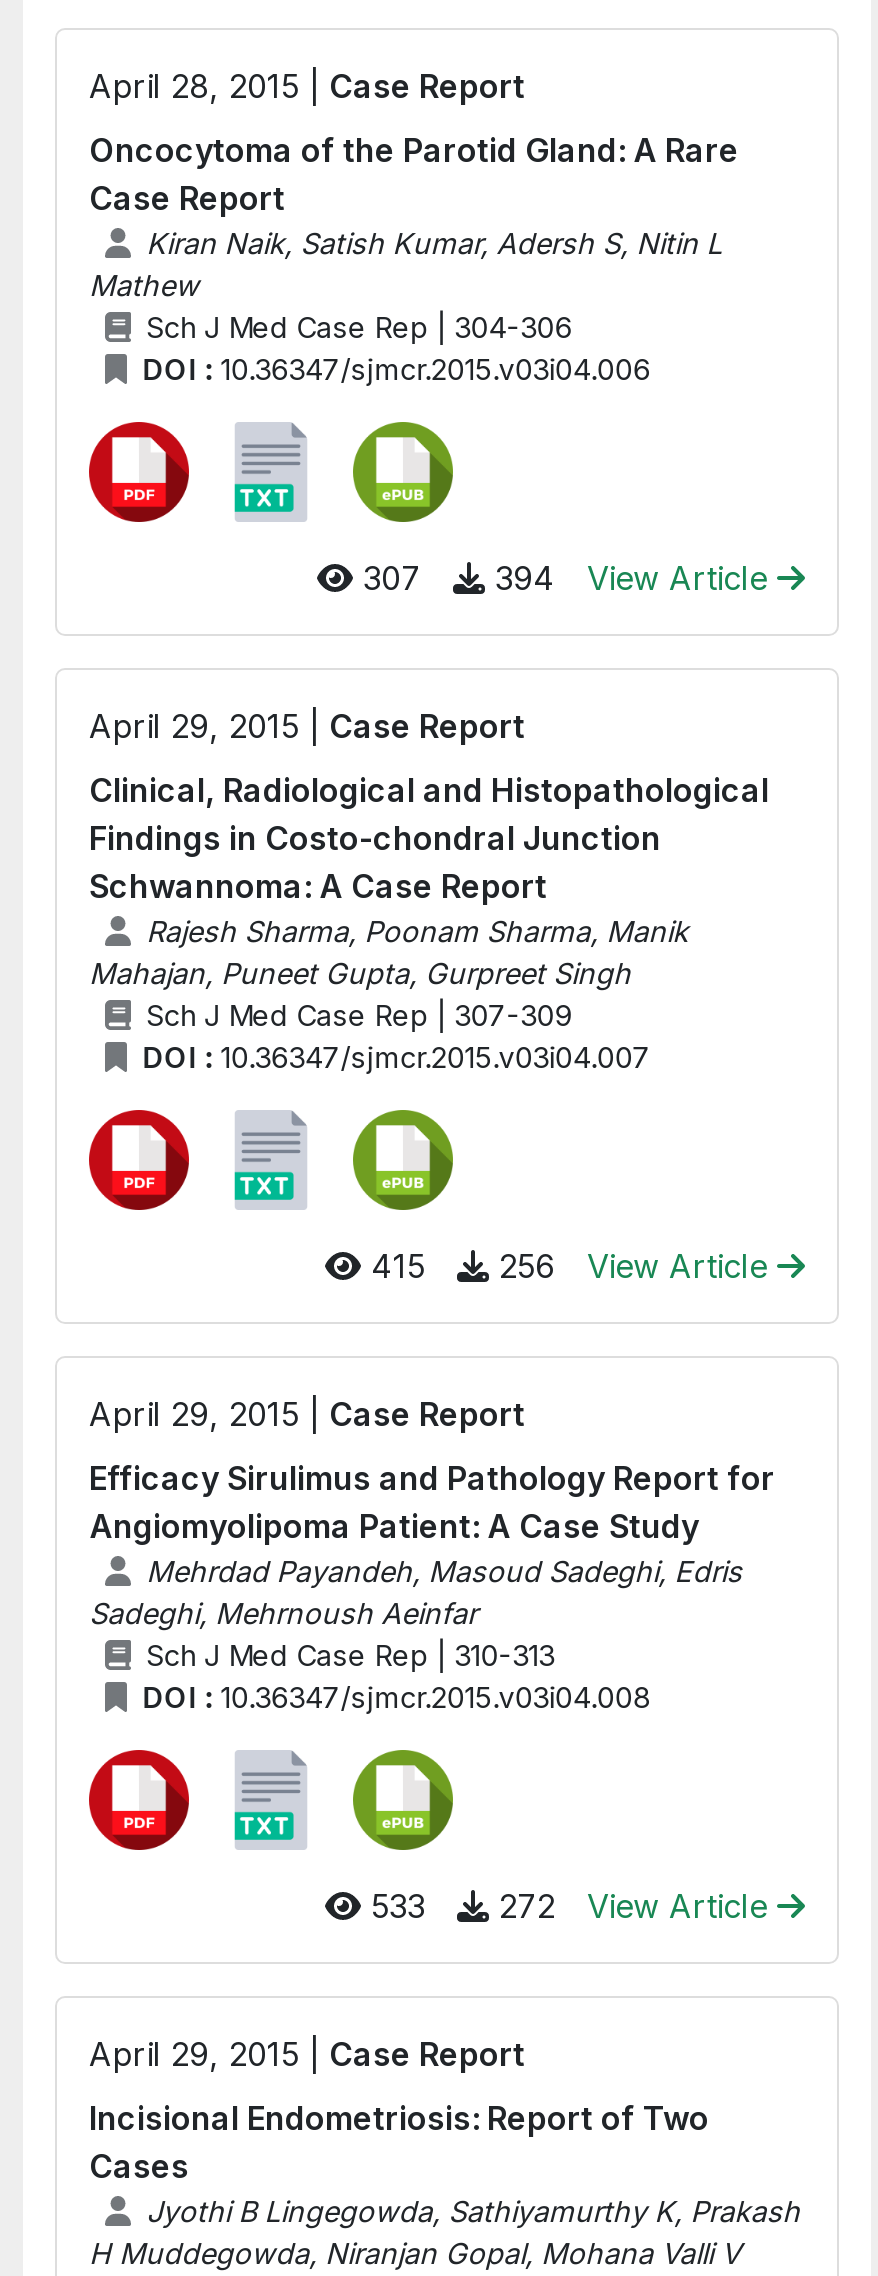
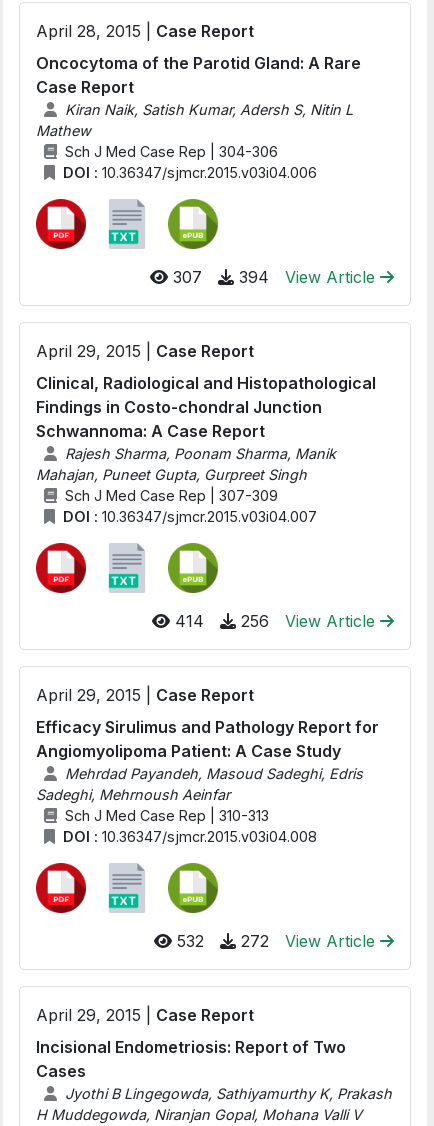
[361,1246,777,1286] 415 256 View Article -> [170,611,380,631] 414 256 View Article
[361,1886,777,1926] 533 272 View Article -> [172,931,380,951] 532 272 View Article

